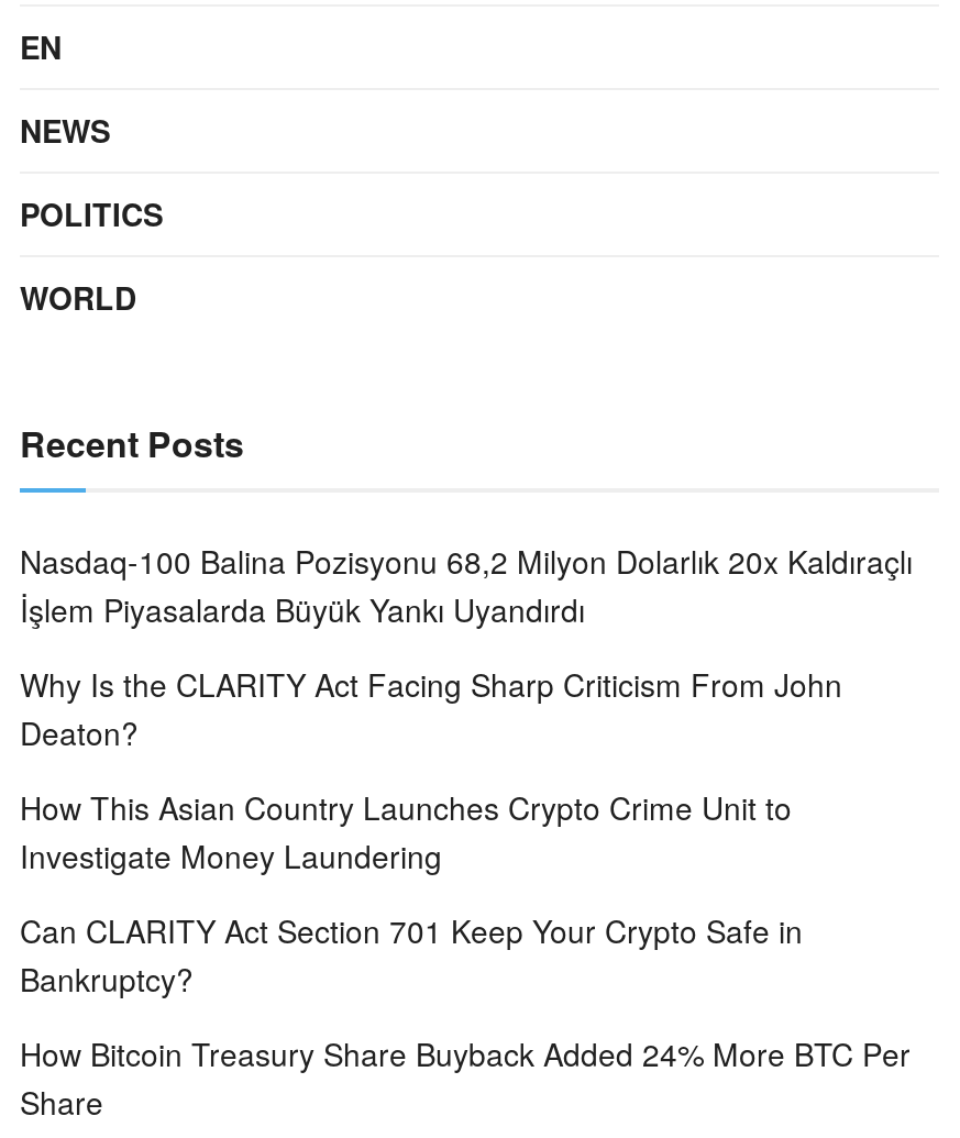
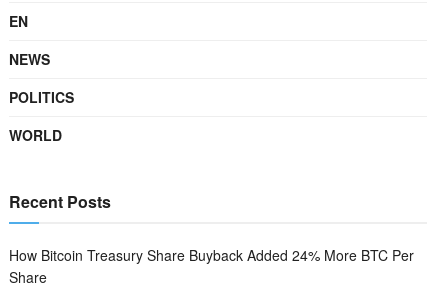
[20,539,913,1001] Nasdaq-100 Balina Pozisyonu 68,2 Milyon Dolarlık 20x Kaldıraçlı | İşlem Piyasalarda Büyük Yankı Uyandırdı | Why Is the CLARITY Act Facing Sharp Criticism From John | Deaton? | How This Asian Country Launches Crypto Crime Unit to | Investigate Money Laundering | Can CLARITY Act Section 701 Keep Your Crypto Safe in | Bankruptcy? -> none

